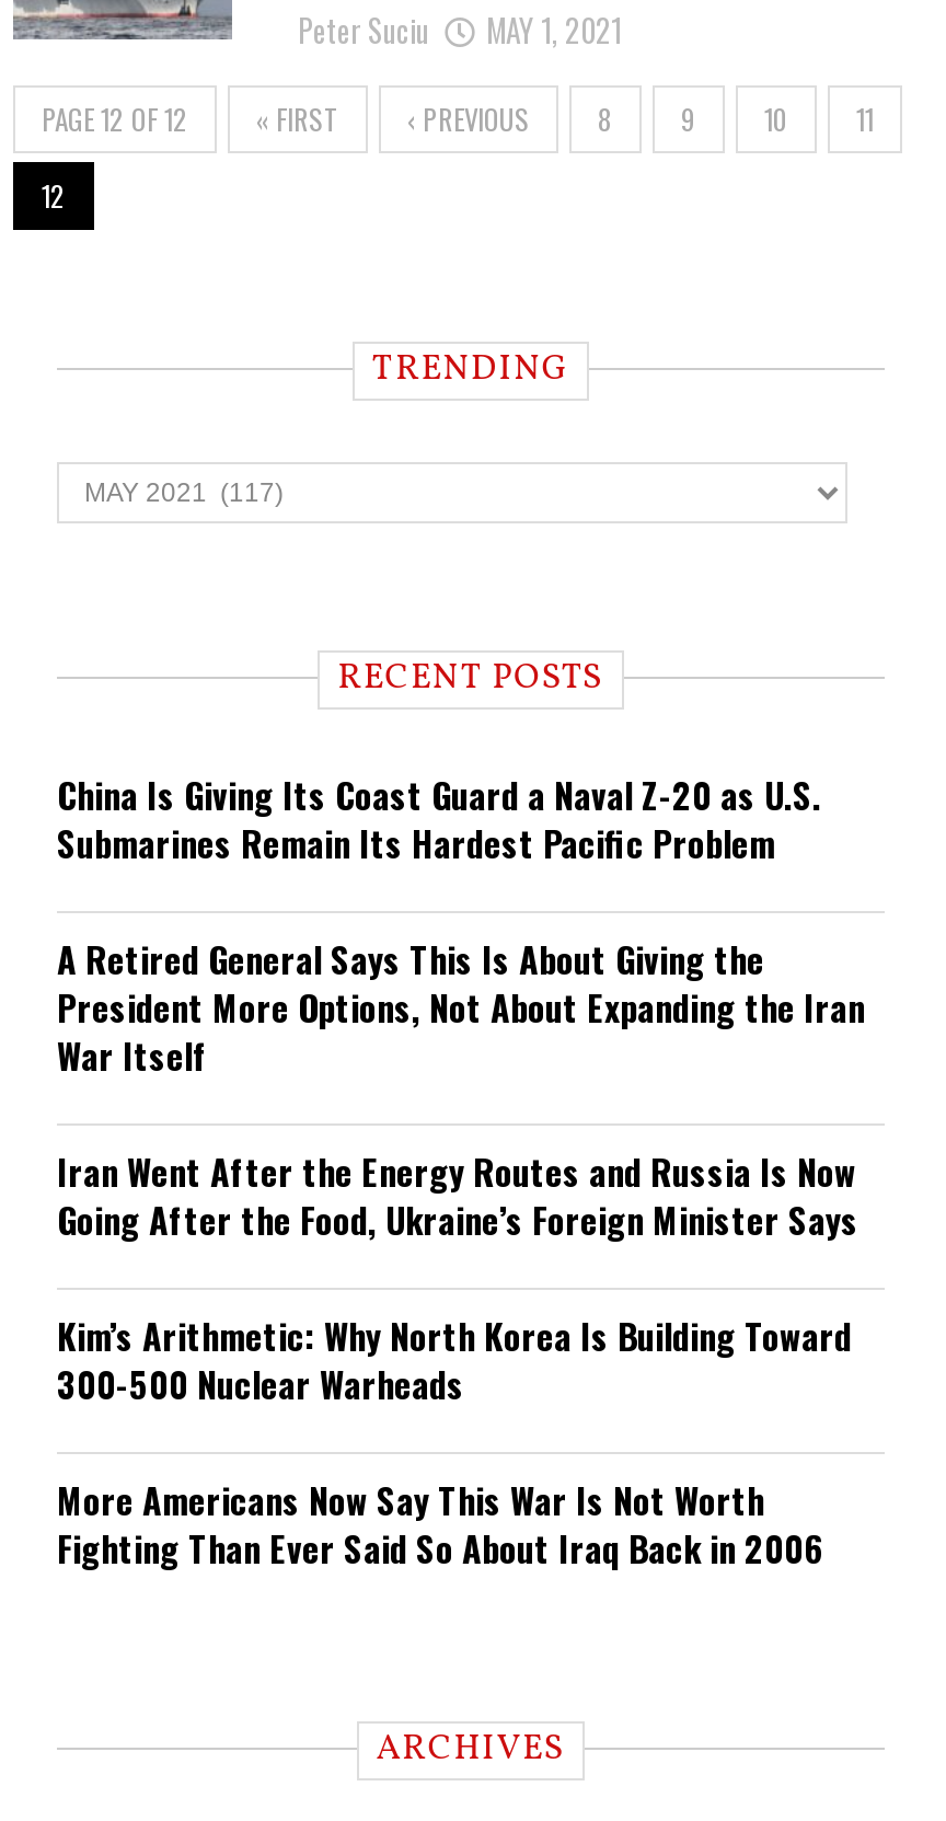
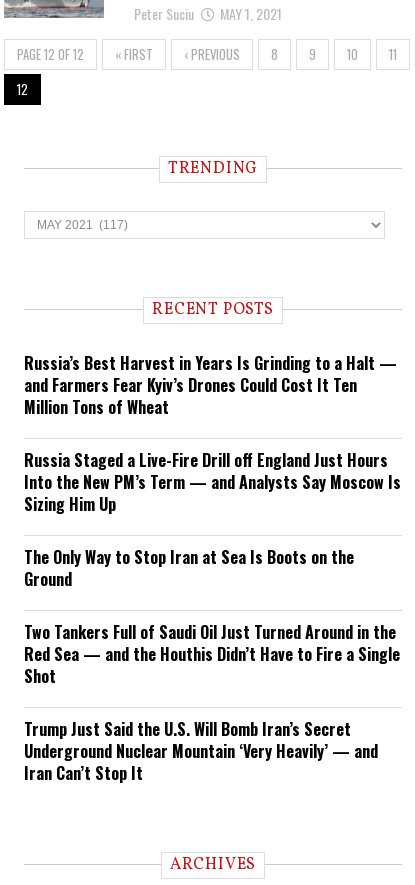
[57,769,821,869] China Is Giving Its Coast Guard a Naval Z-20 as U.S. | Submarines Remain Its Hardest Pacific Problem -> [24,351,397,419] Russia’s Best Harvest in Years Is Grinding to a Halt — | and Farmers Fear Kyiv’s Drones Could Cost It Ten | Million Tons of Wheat
[57,933,865,1082] A Retired General Says This Is About Giving the | President More Options, Not About Expanding the Iran | War Itself -> [24,448,401,516] Russia Staged a Live-Fire Drill off England Just Hours | Into the New PM’s Term — and Analysts Say Moscow Is | Sizing Him Up
[57,1145,858,1246] Iran Went After the Energy Routes and Russia Is Now | Going After the Food, Ukraine’s Foreign Minister Says -> [24,545,354,591] The Only Way to Stop Iran at Sea Is Boots on the | Ground
[57,1310,852,1410] Kim’s Arithmetic: Why North Korea Is Building Toward | 300-500 Nuclear Warheads -> [24,620,400,688] Two Tankers Full of Saudi Oil Just Turned Around in the | Red Sea — and the Houthis Didn’t Have to Fire a Single | Shot
[57,1474,823,1575] More Americans Now Say This War Is Not Worth | Fighting Than Ever Said So About Iraq Back in 2006 -> [24,717,378,785] Trump Just Said the U.S. Will Bomb Iran’s Secret | Underground Nuclear Mountain ‘Very Heavily’ — and | Iran Can’t Stop It

